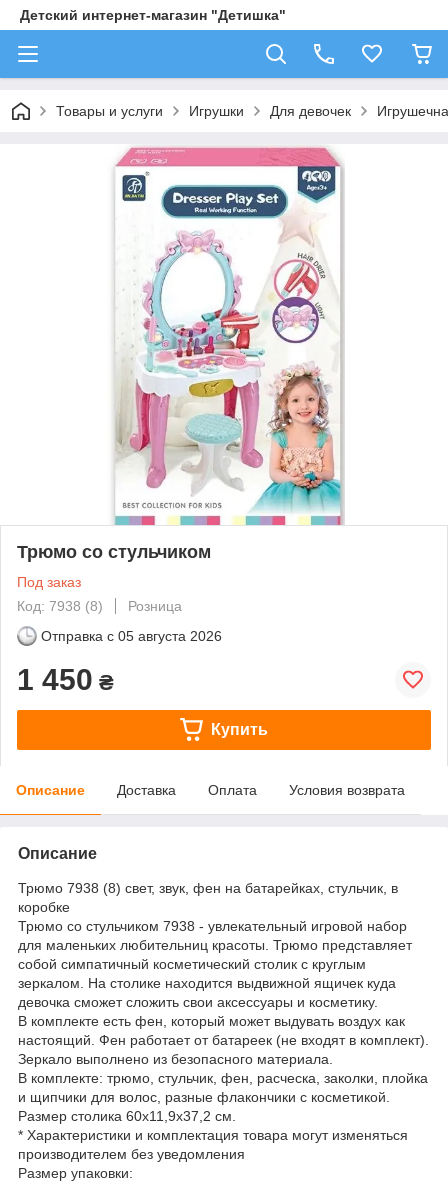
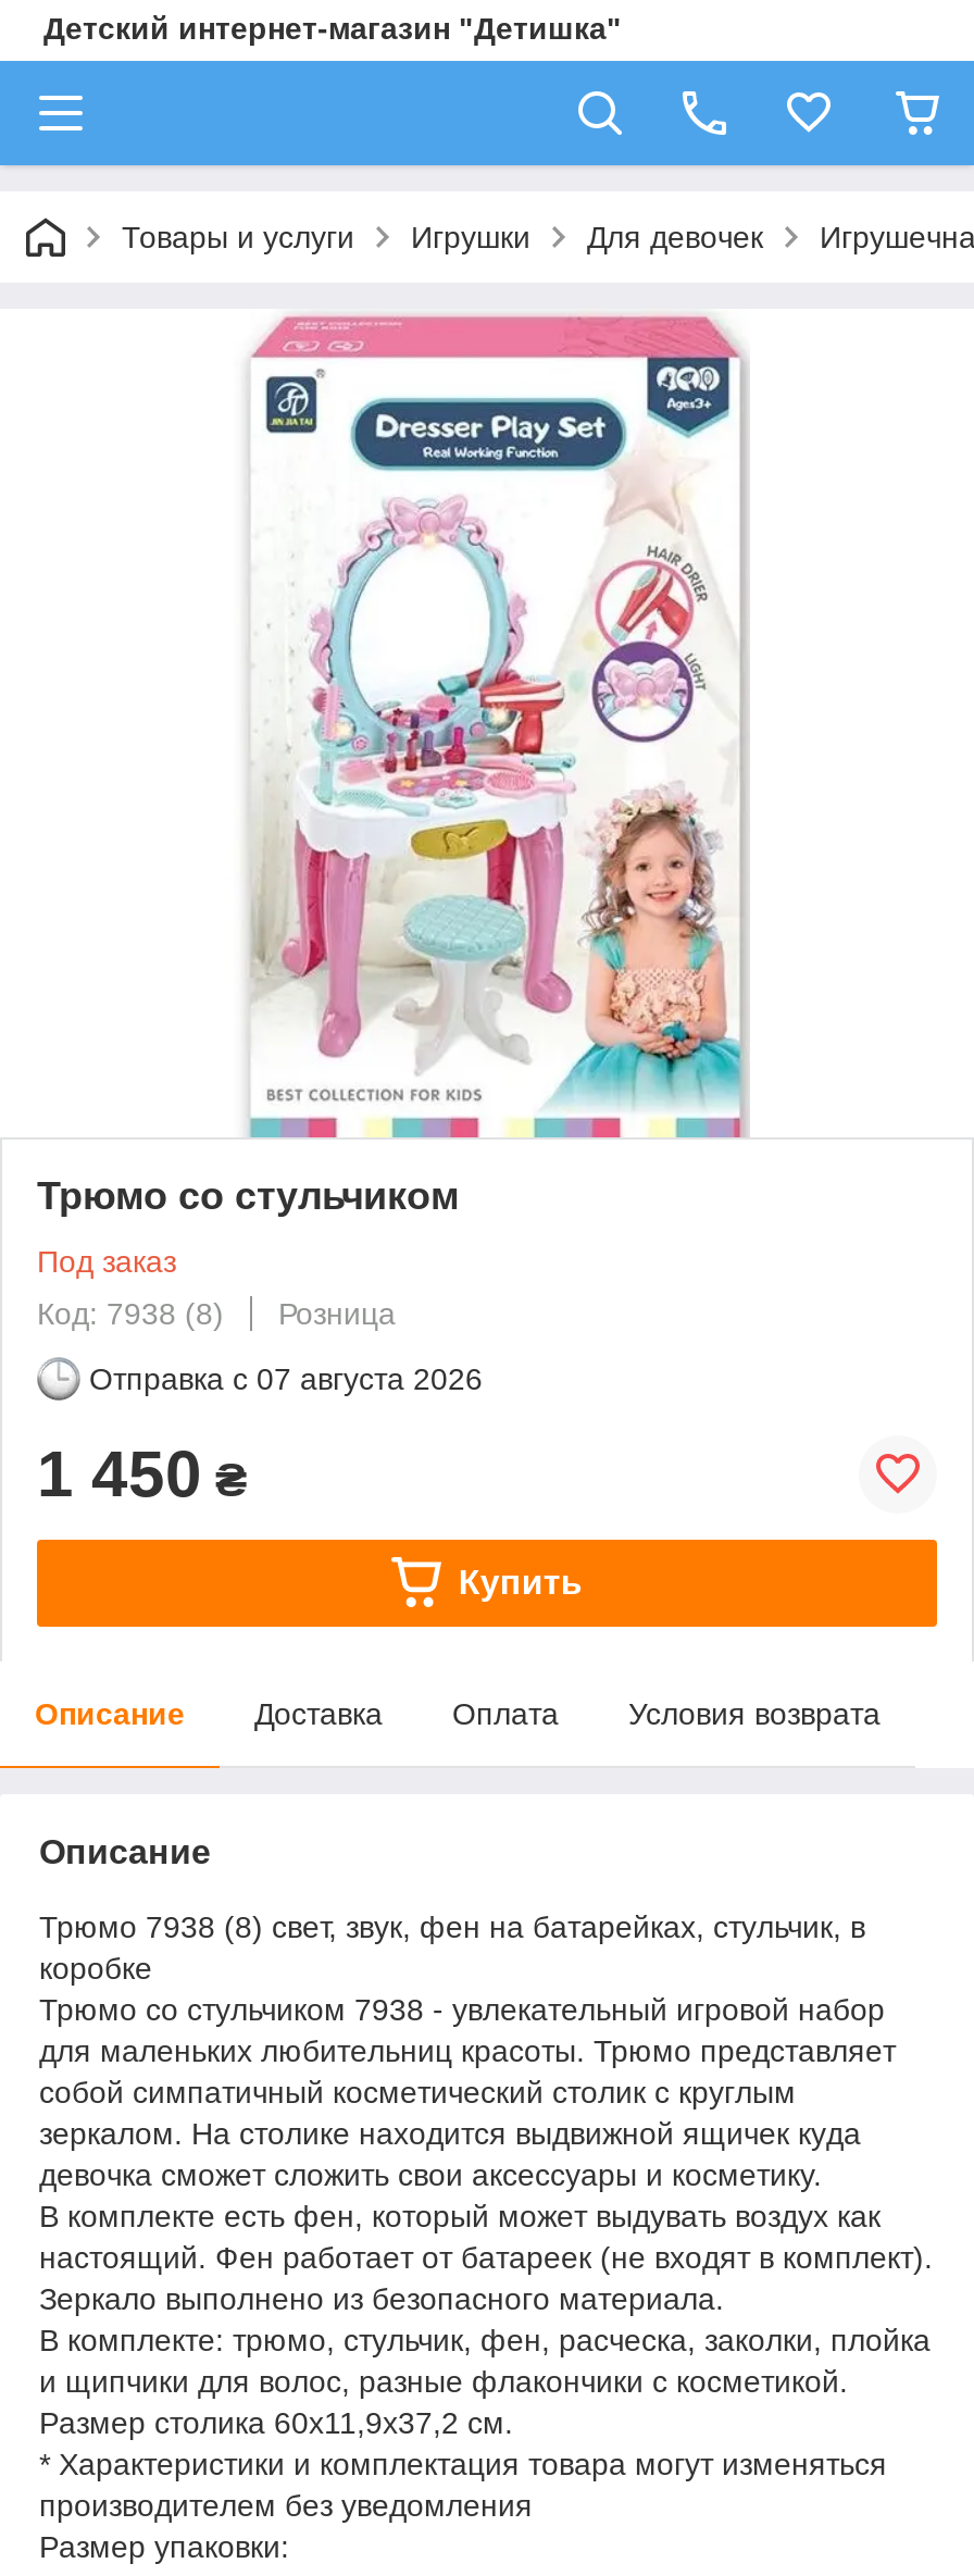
[41,628,222,644] Отправка с 05 августа 2026 -> [89,1361,483,1396] Отправка с 07 августа 2026

